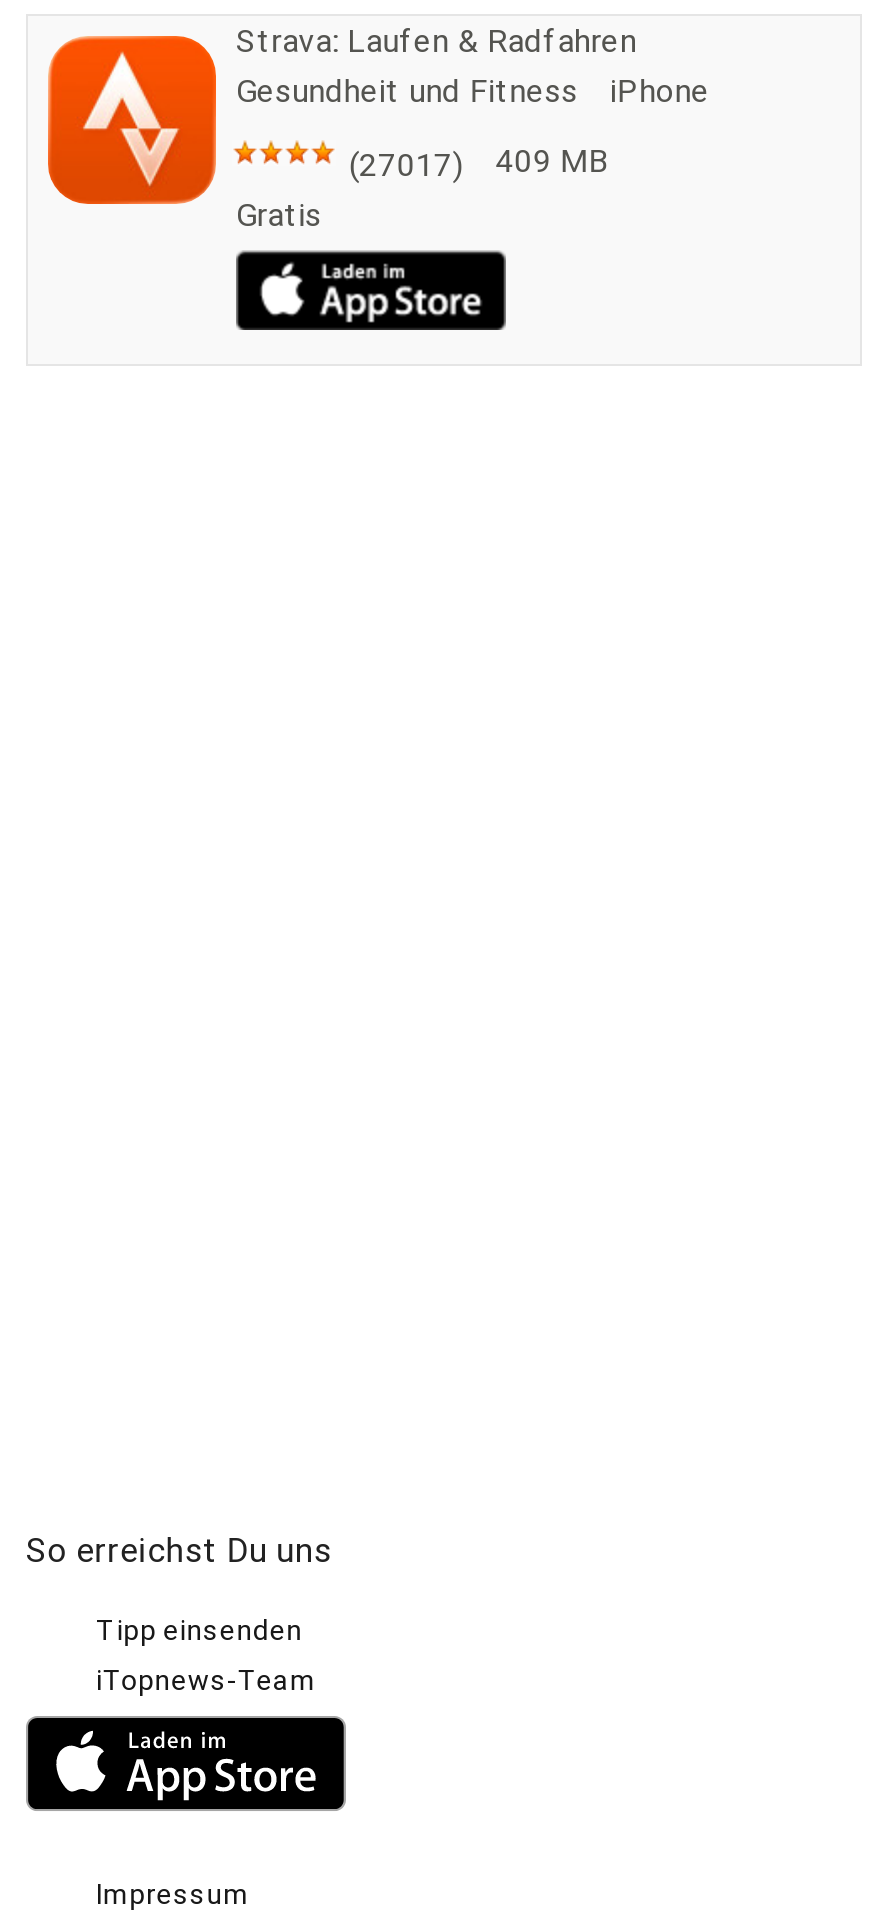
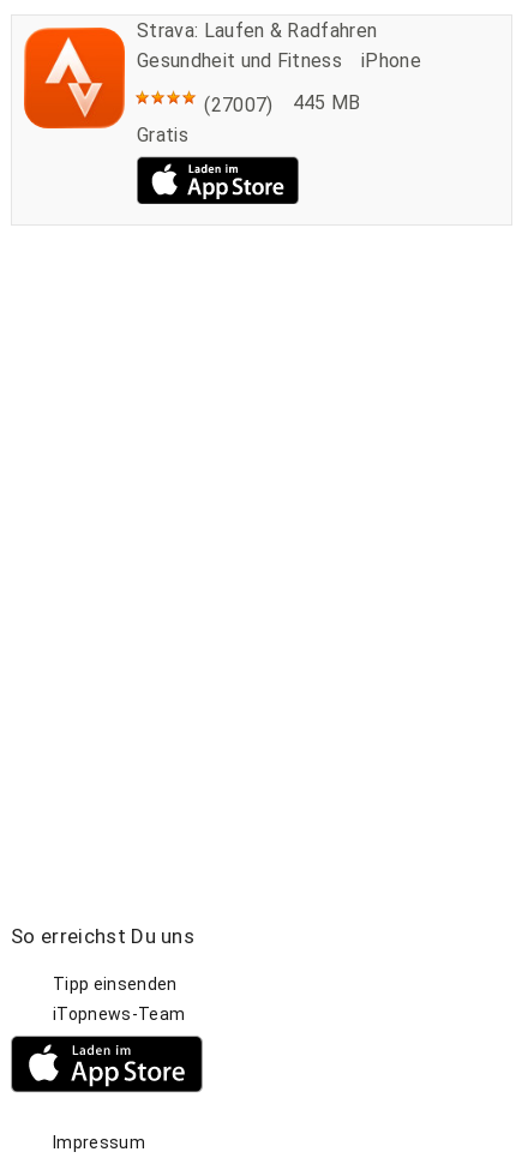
[340,147,463,185] (27017) -> [199,94,273,117] (27007)
[495,143,609,181] 409 MB -> [292,92,361,115] 445 MB

